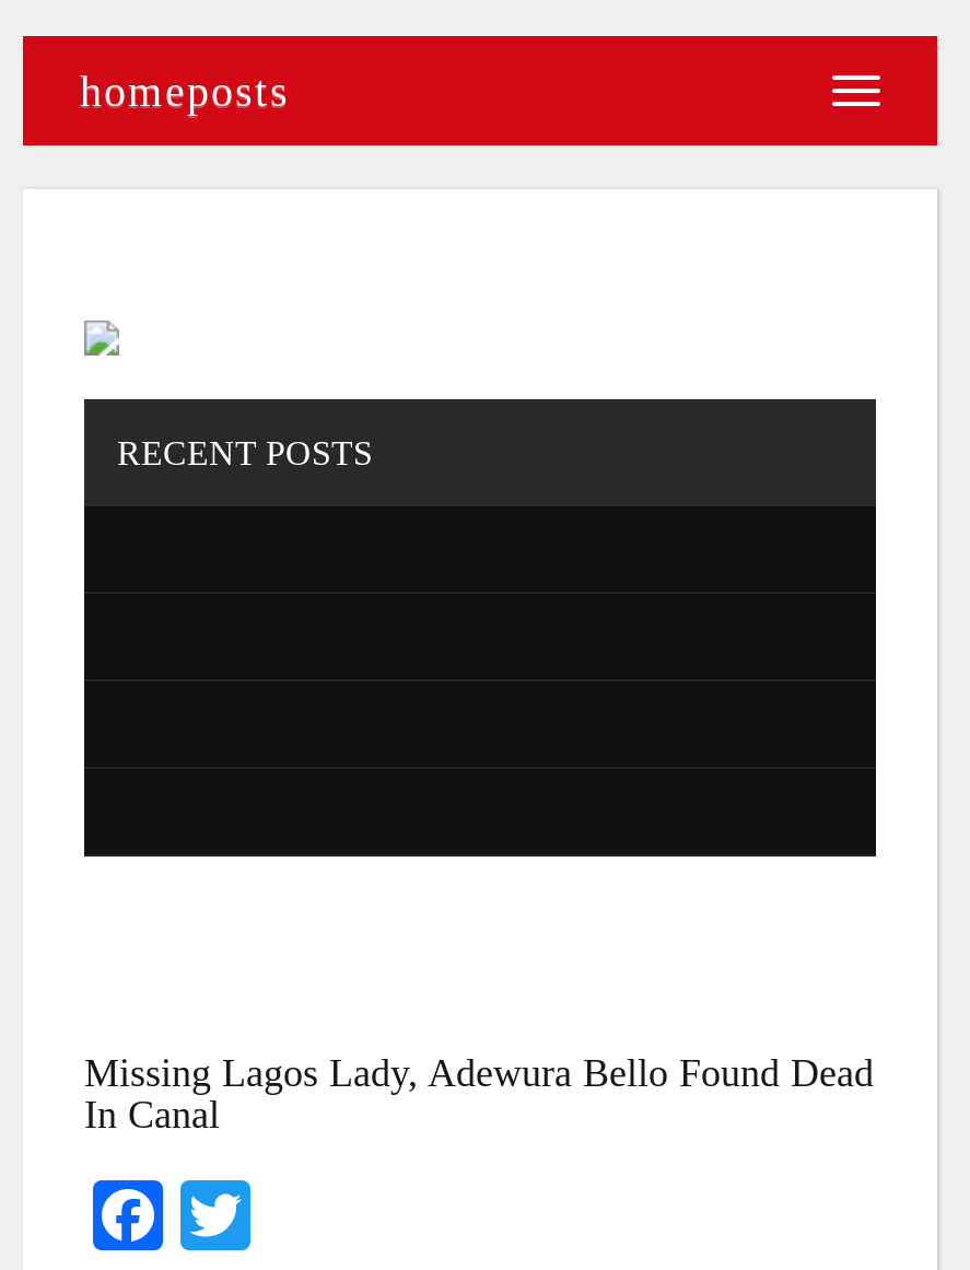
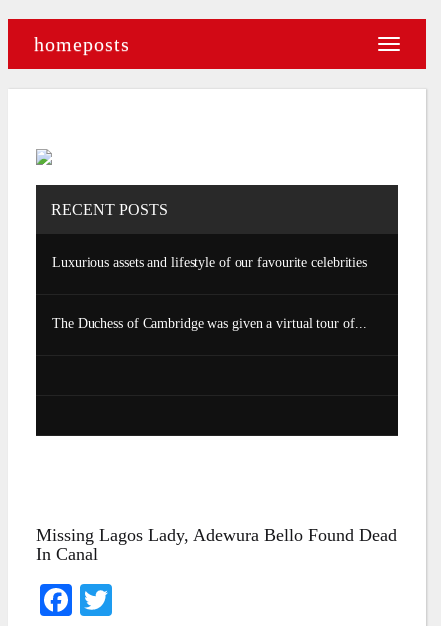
none -> [52,255,367,270] Luxurious assets and lifestyle of our favourite celebrities
none -> [52,316,366,331] The Duchess of Cambridge was given a virtual tour of...

